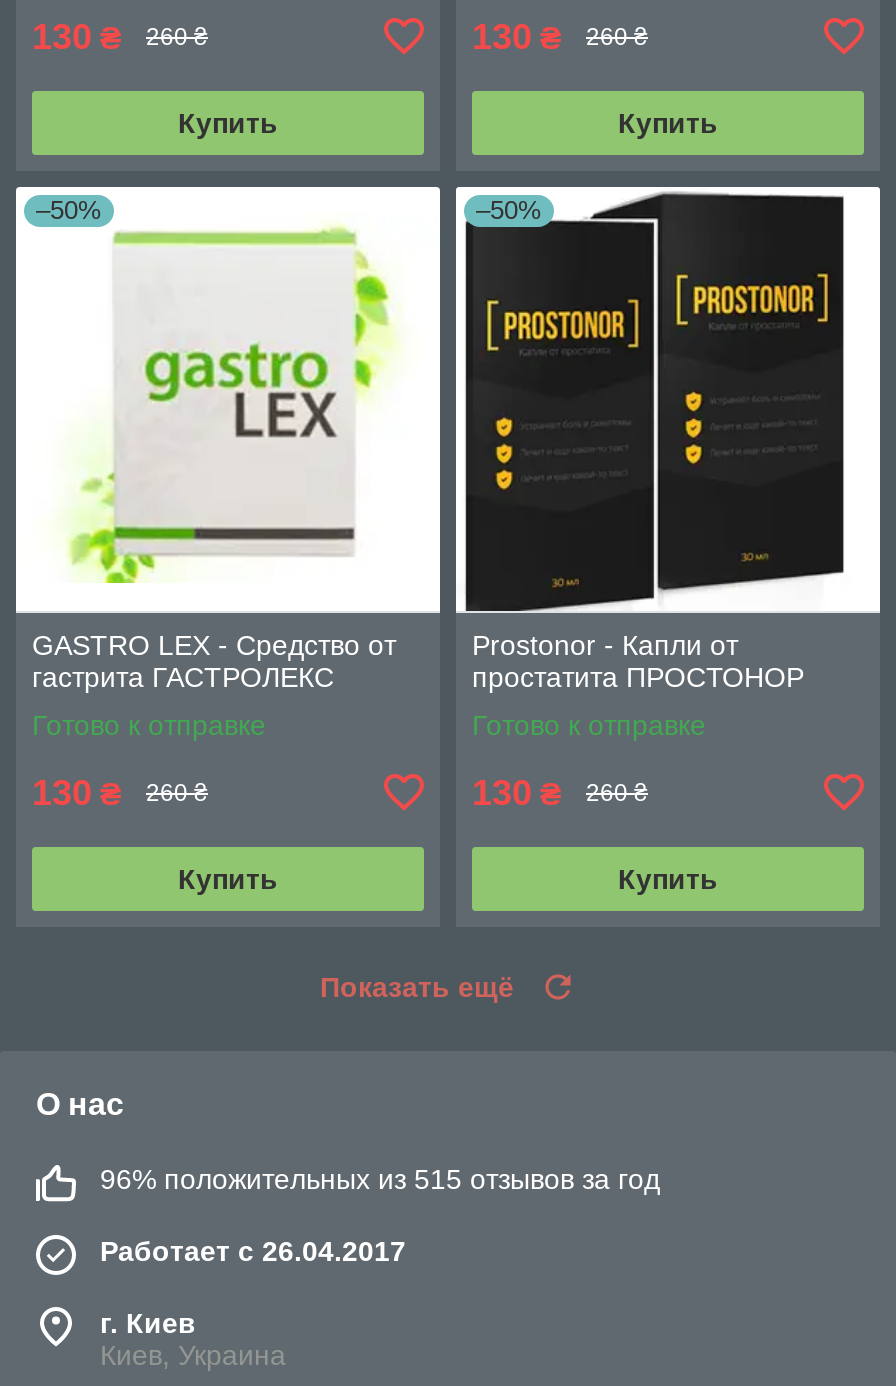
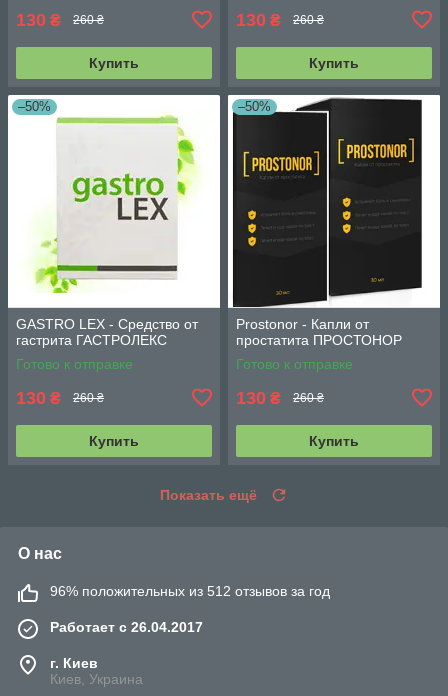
[100,1163,660,1195] 96% положительных из 515 отзывов за год -> [50,583,330,599] 96% положительных из 512 отзывов за год

